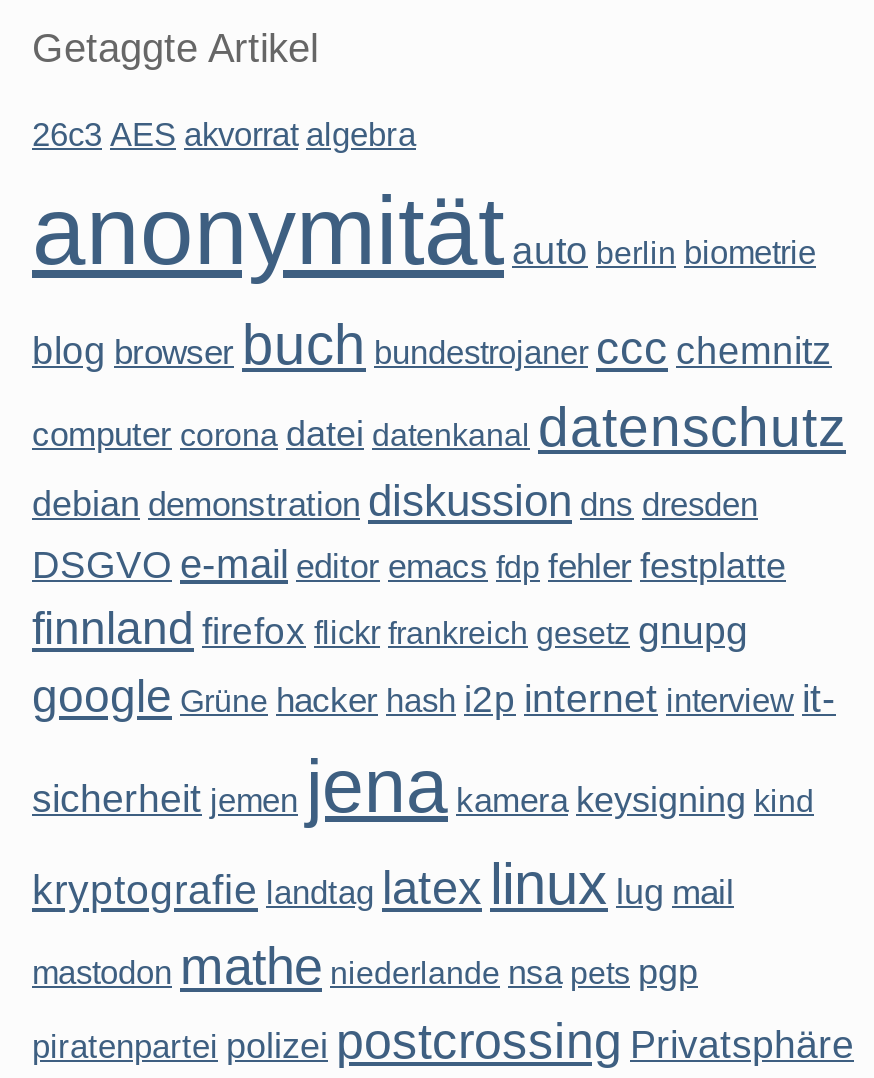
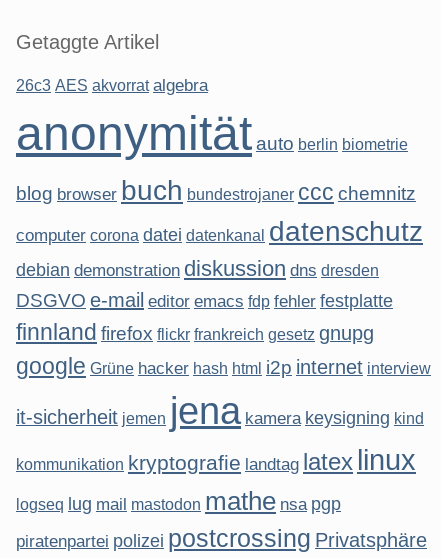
[32,671,836,995] google Grüne hacker hash i2p internet interview it- | sicherheit jemen jena kamera keysigning kind | kryptografie landtag latex linux lug mail | mastodon mathe niederlande nsa pets pgp -> [16,353,431,515] google Grüne hacker hash html i2p internet interview | it-sicherheit jemen jena kamera keysigning kind | kommunikation kryptografie landtag latex linux | logseq lug mail mastodon mathe nsa pgp

